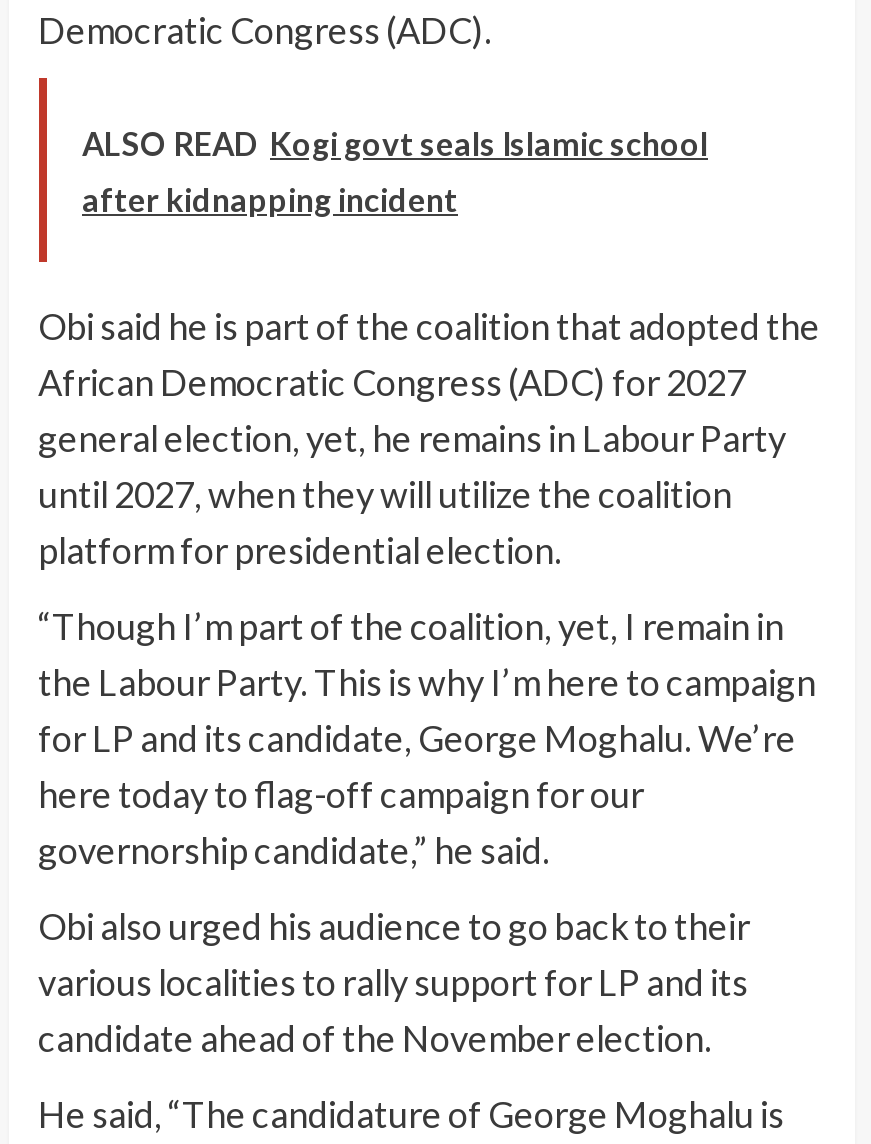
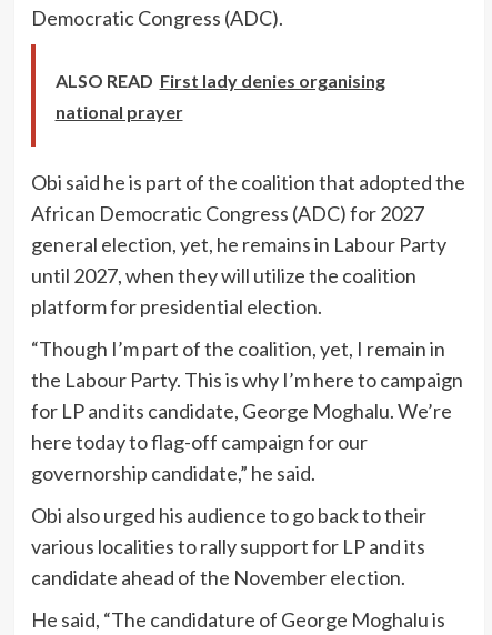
[82,125,708,163] ALSO READ Kogi govt seals Islamic school -> [55,69,385,90] ALSO READ First lady denies organising
[82,181,458,219] after kidnapping incident -> [55,100,183,122] national prayer

